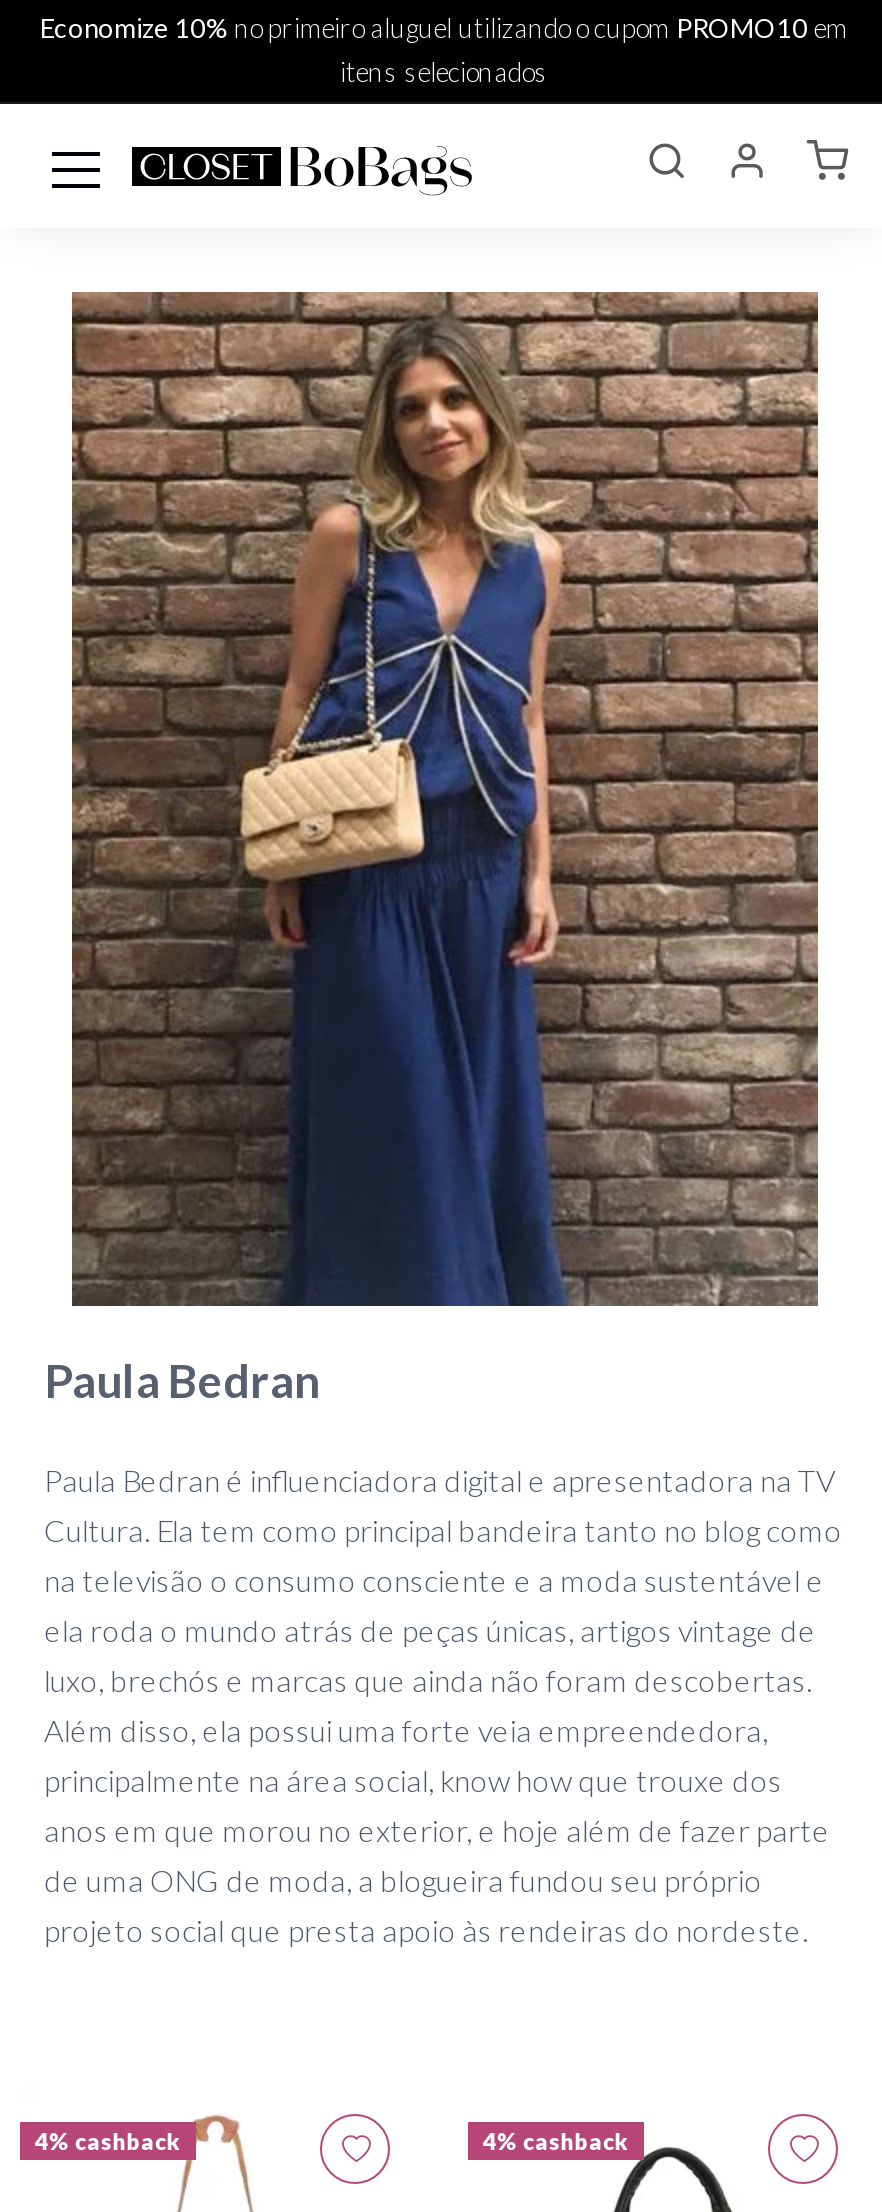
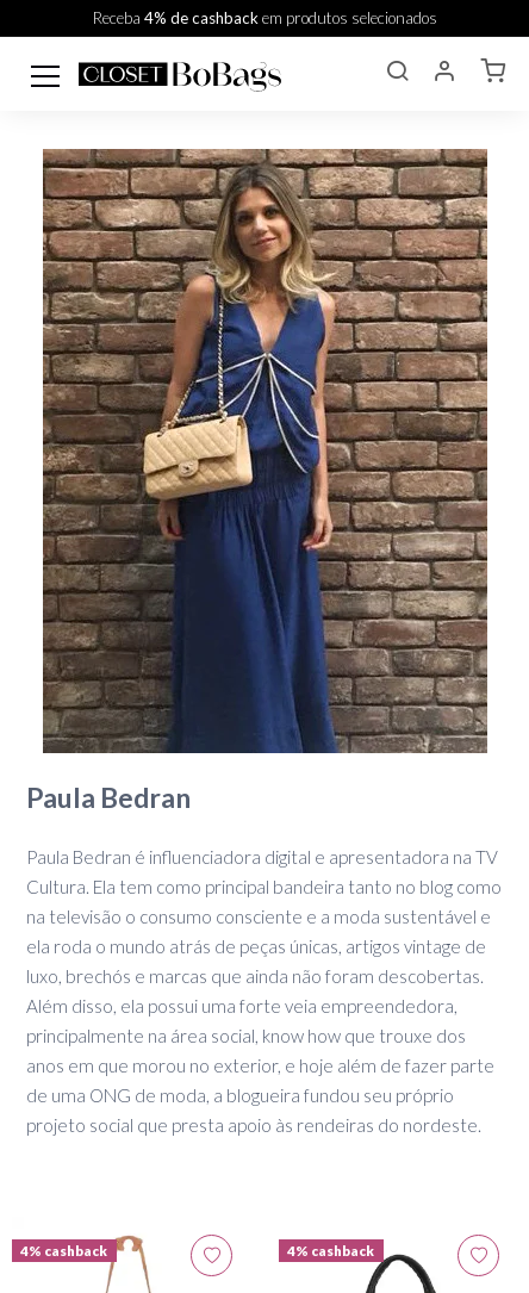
[40,12,848,88] Economize 10% no primeiro aluguel utilizando o cupom PROMO10 em | itens selecionados -> [92,8,437,27] Receba 4% de cashback em produtos selecionados

